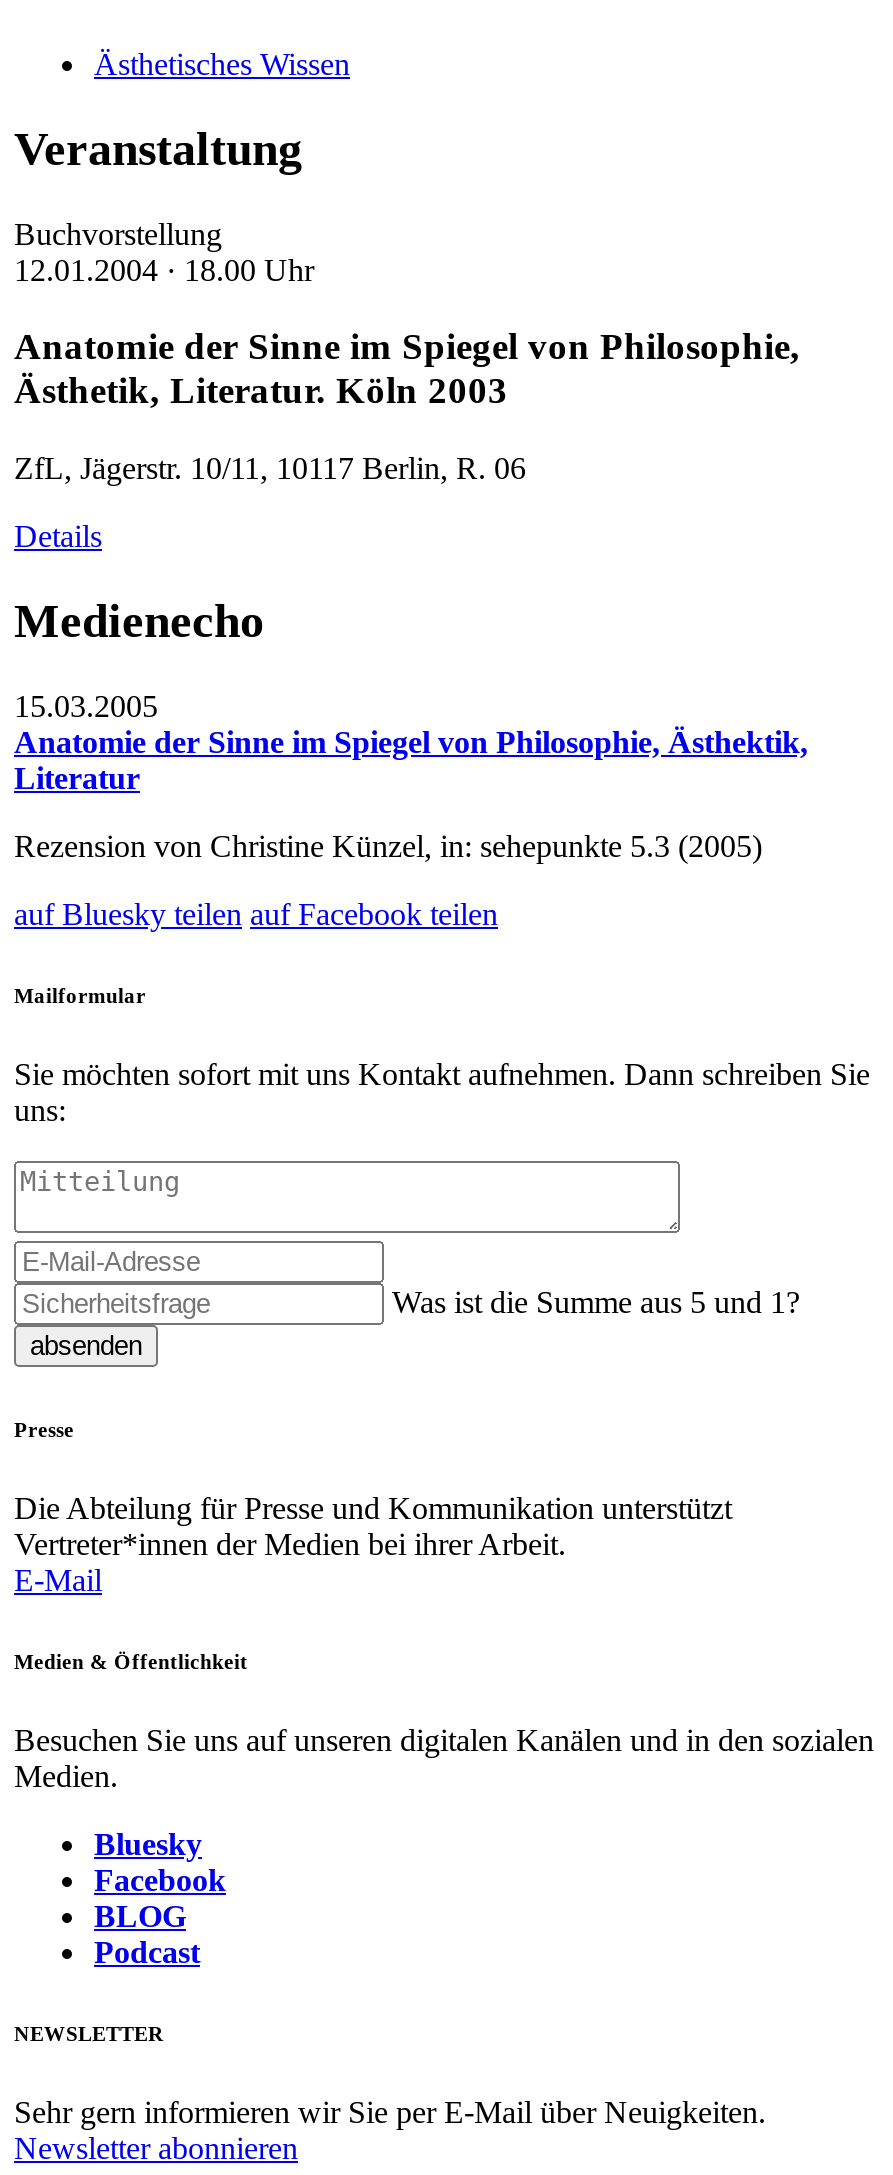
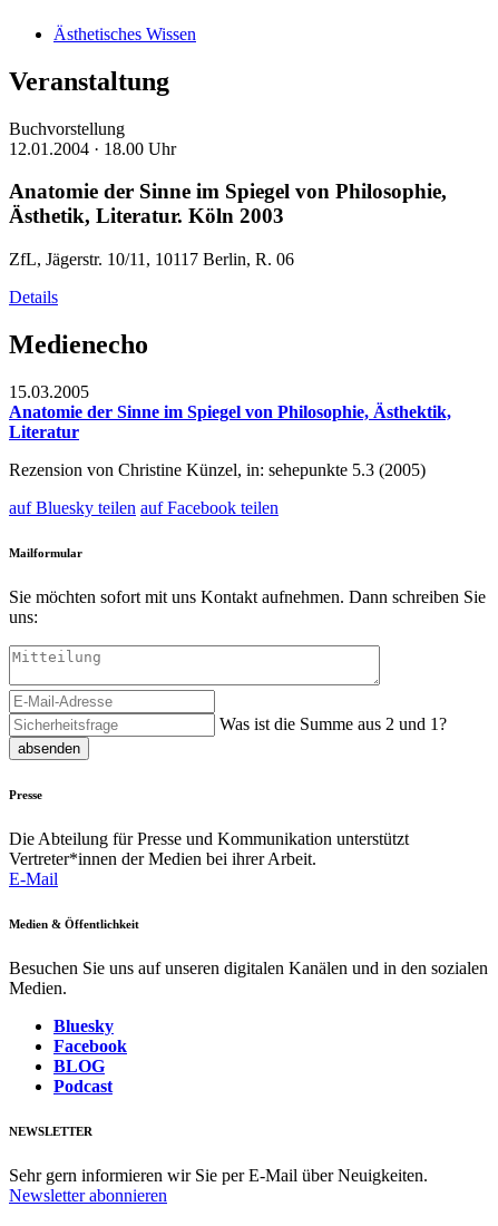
[392,1285,800,1319] Was ist die Summe aus 5 und 1? -> [219,714,447,733] Was ist die Summe aus 2 und 1?

